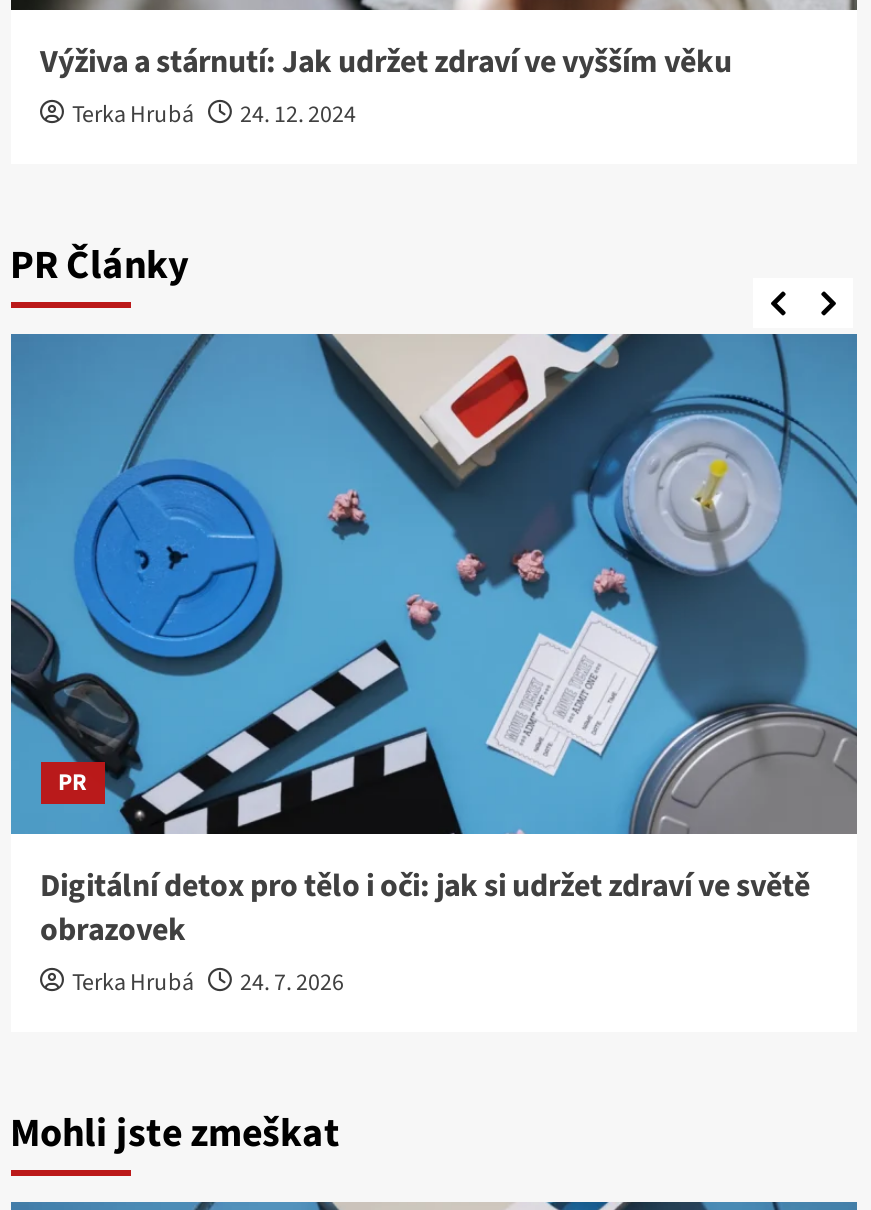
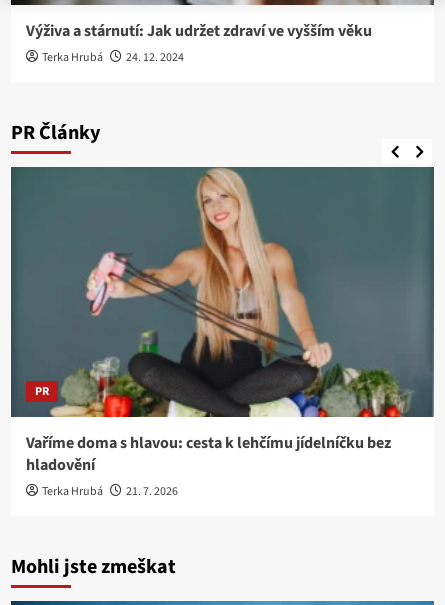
[9,334,859,952] [image] | Digitální detox pro tělo i oči: jak si udržet zdraví ve světě | obrazovek -> [10,166,435,476] [image] | Vaříme doma s hlavou: cesta k lehčímu jídelníčku bez | hladovění
[72,966,344,1000] Terka Hrubá 24. 7. 2026 -> [41,483,177,500] Terka Hrubá 21. 7. 2026

